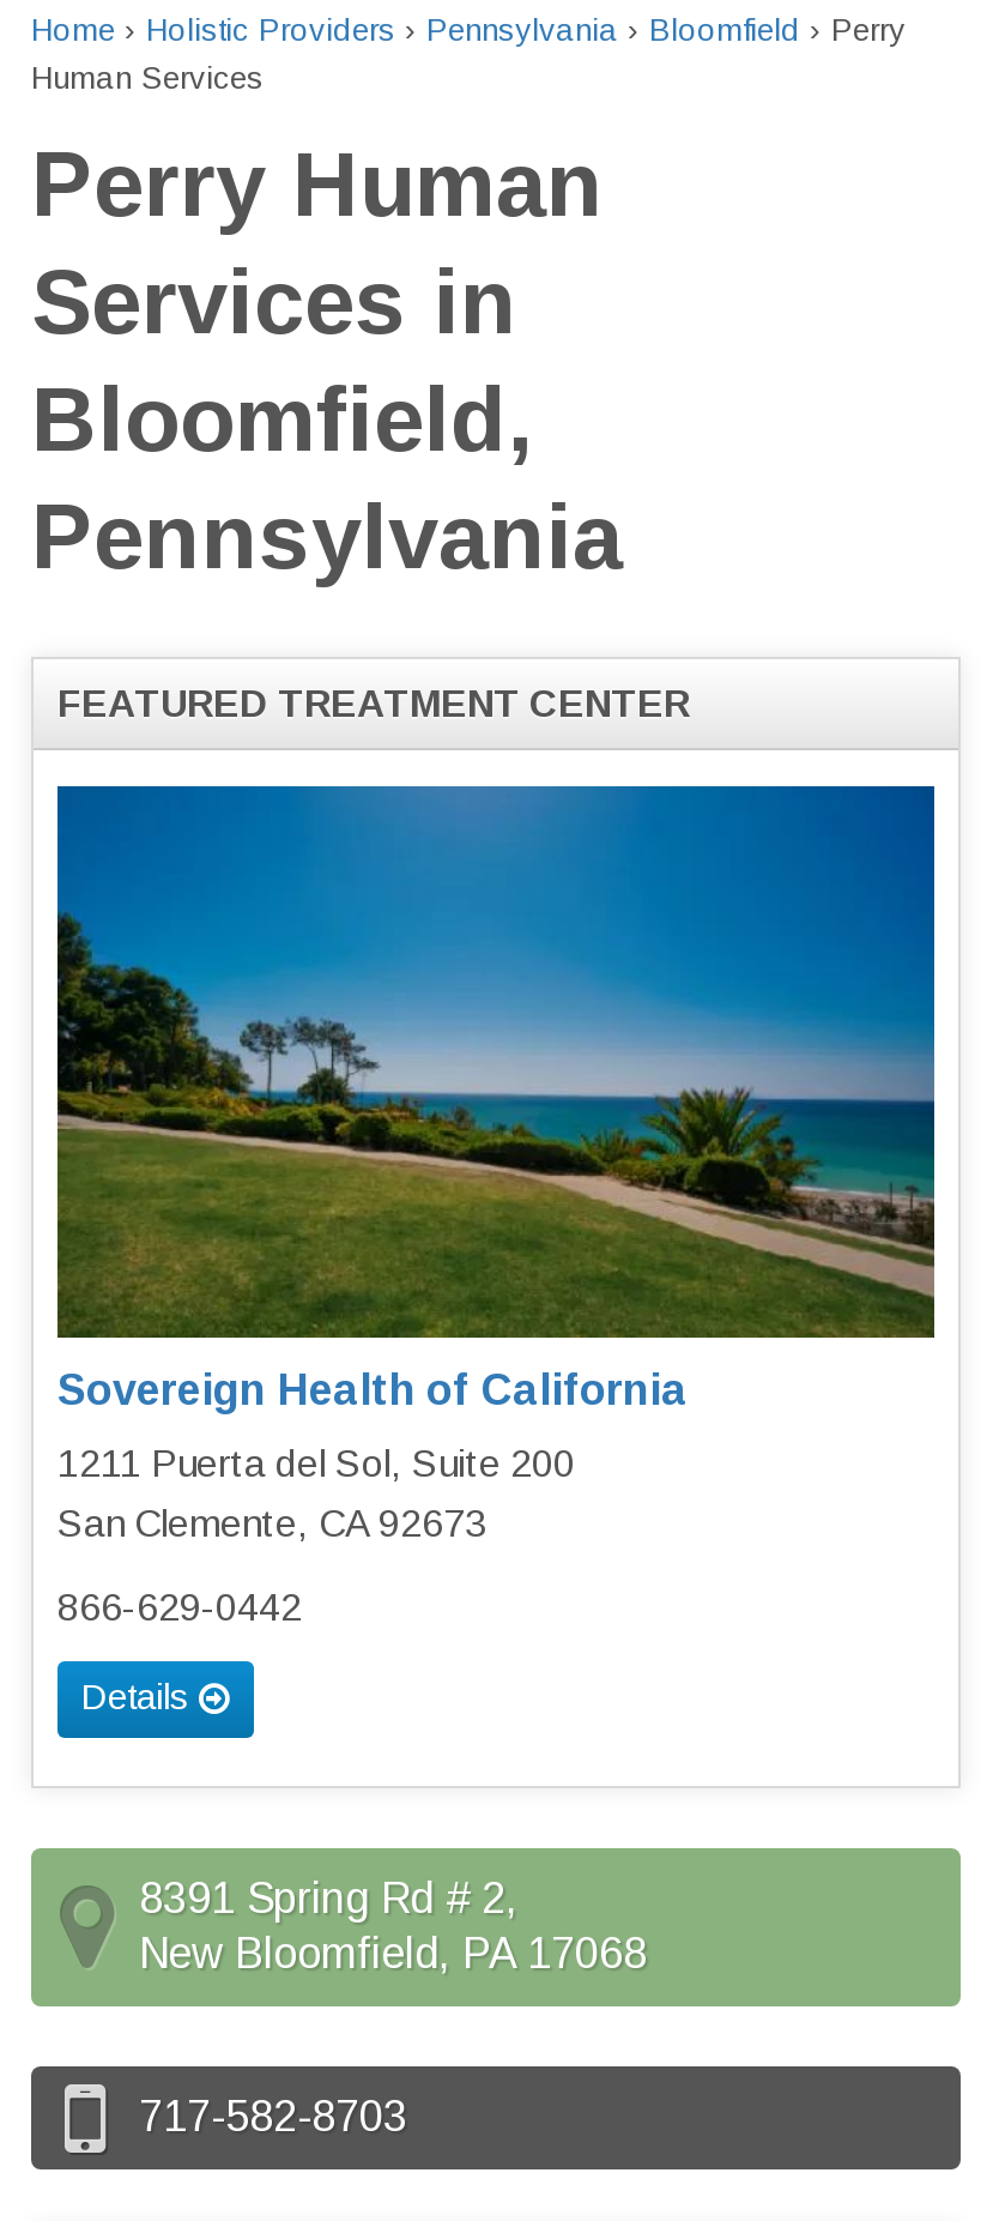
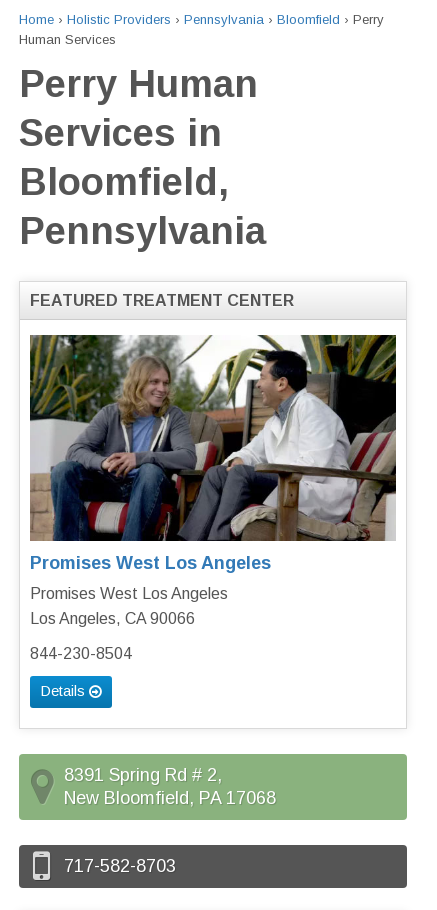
[55,784,937,1415] [image] | Sovereign Health of California -> [29,334,397,573] [image] | Promises West Los Angeles
[57,1443,575,1484] 1211 Puerta del Sol, Suite 200 -> [30,585,228,602] Promises West Los Angeles
[57,1503,486,1544] San Clemente, CA 92673 -> [30,610,195,627] Los Angeles, CA 90066
[57,1587,302,1628] 866-629-0442 -> [30,645,132,662] 844-230-8504

